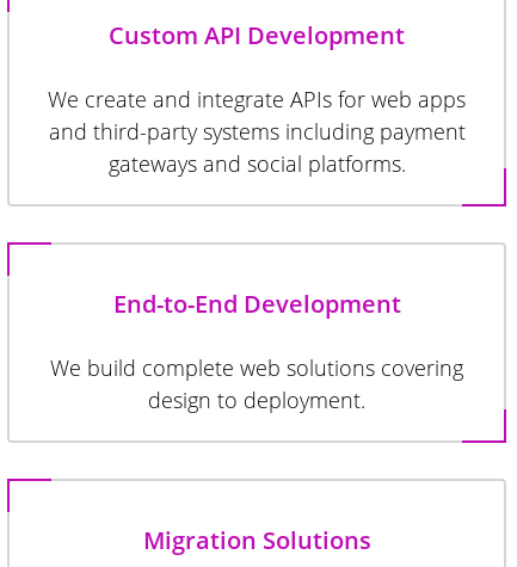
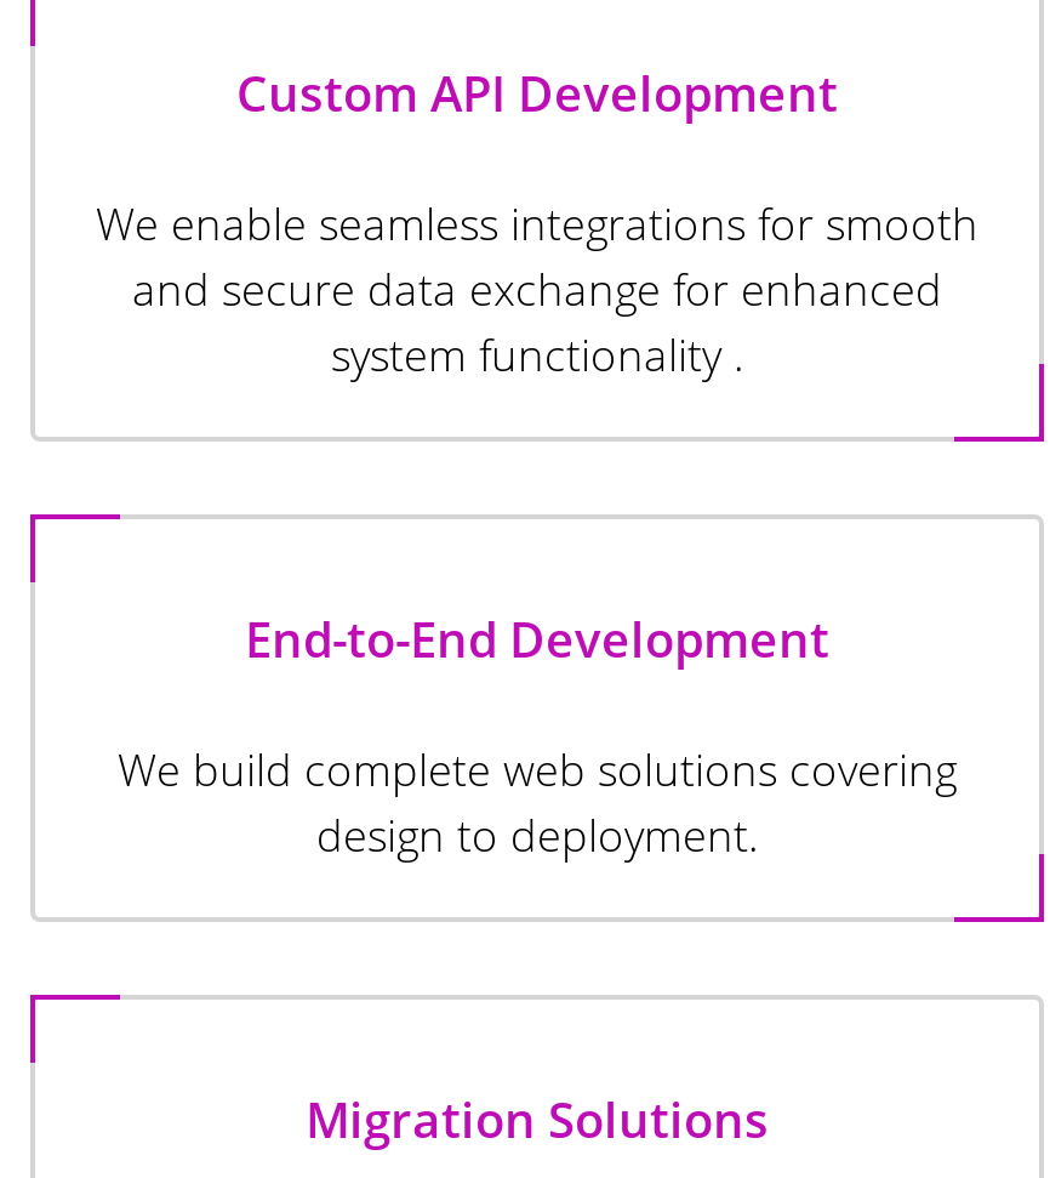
[48,85,466,178] We create and integrate APIs for web apps | and third-party systems including payment | gateways and social platforms. -> [96,194,978,383] We enable seamless integrations for smooth | and secure data exchange for enhanced | system functionality .

